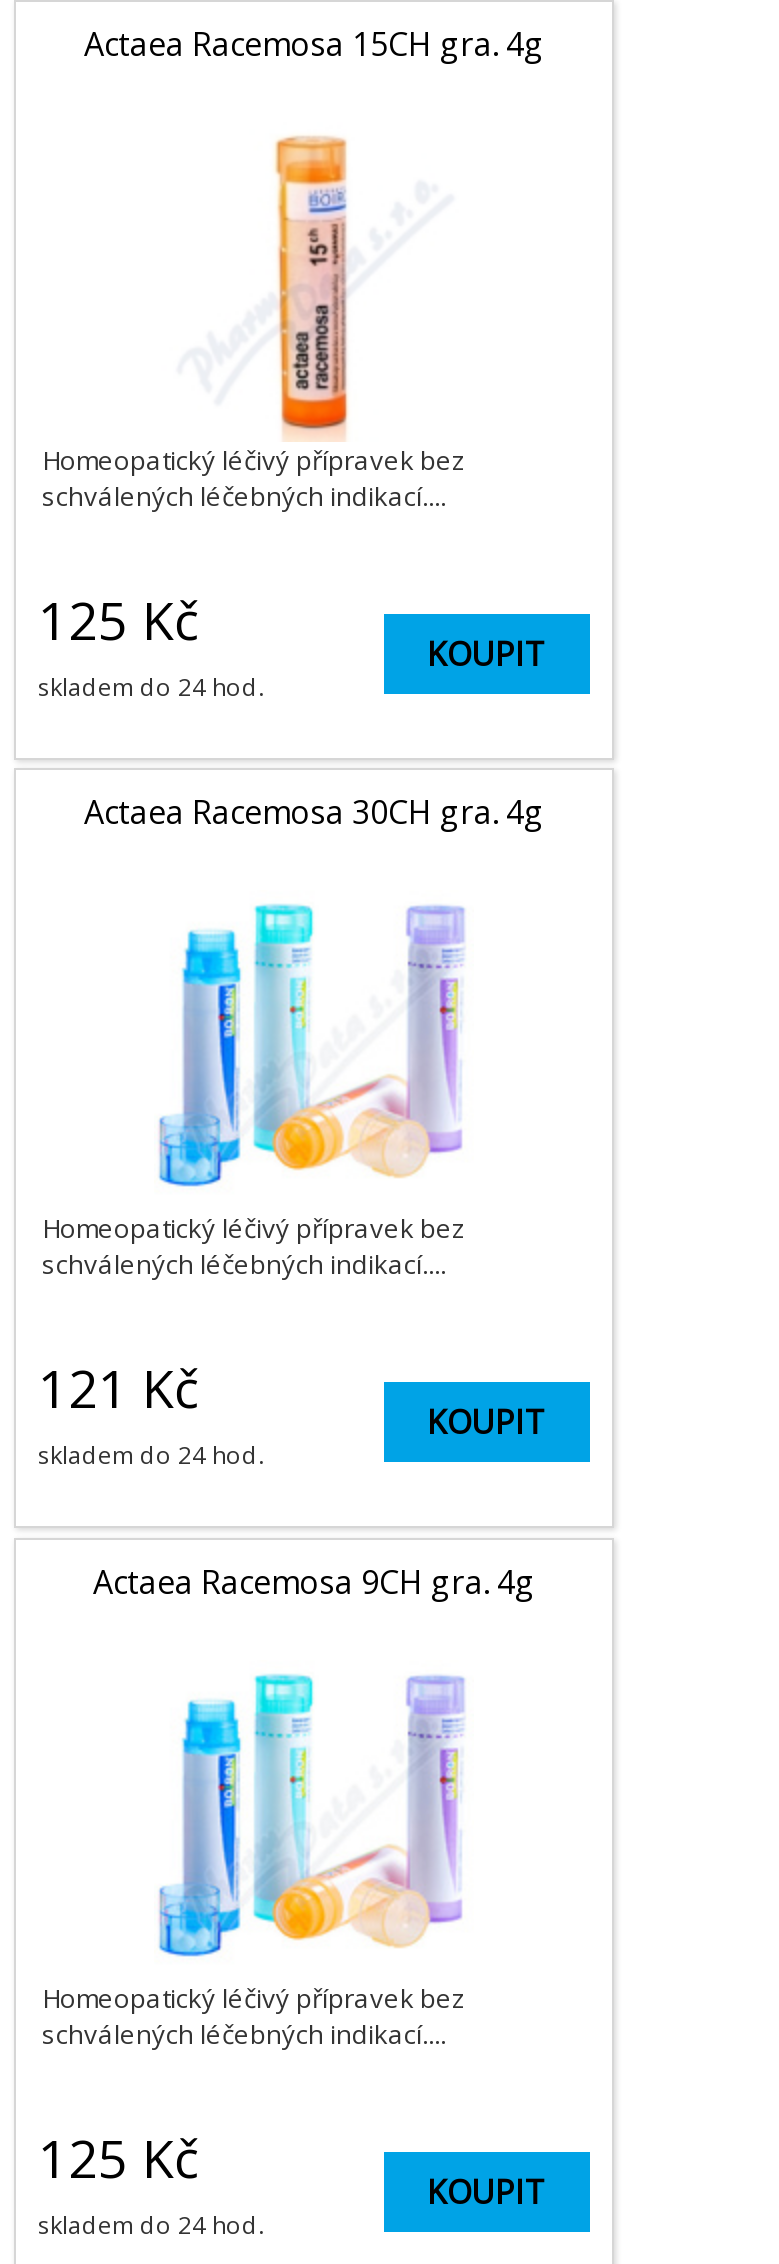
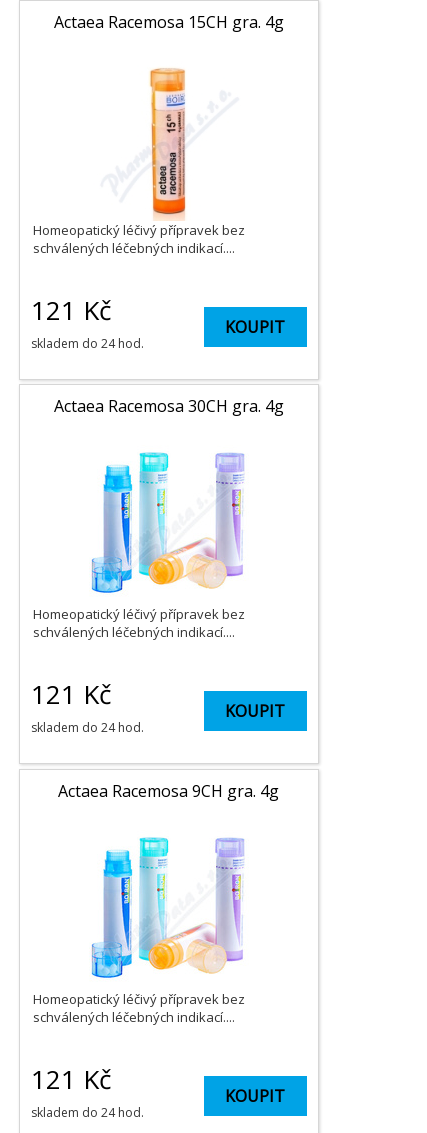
[38,585,198,657] 125 Kč -> [31,292,111,328] 121 Kč
[38,2121,198,2193] 125 Kč -> [31,1060,111,1096] 121 Kč

